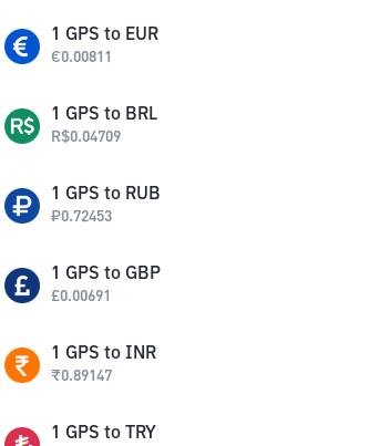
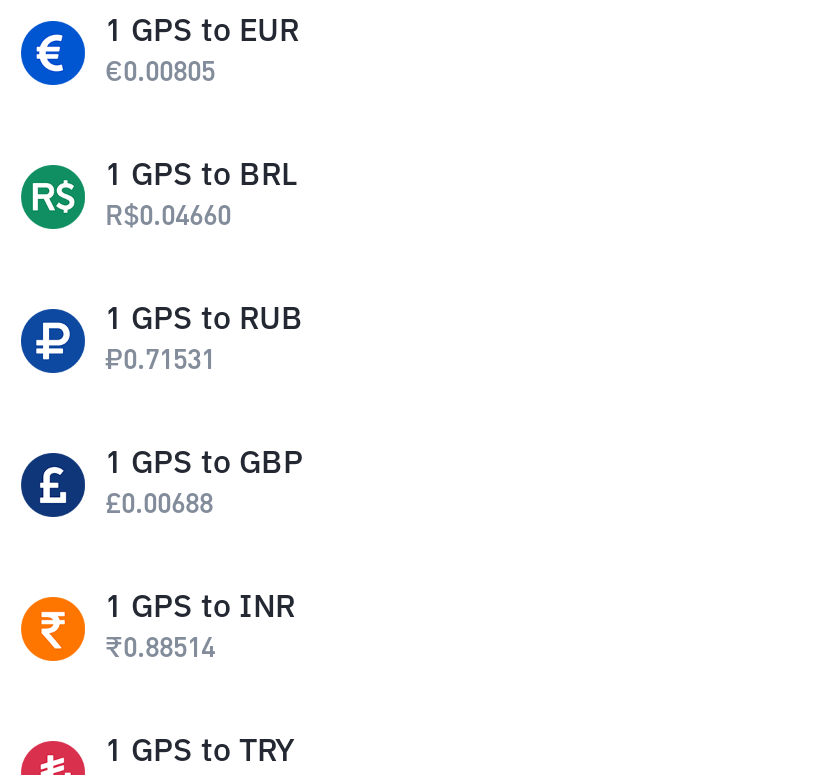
[51,50,112,65] €0.00811 -> [105,59,215,87] €0.00805
[51,129,121,145] R$0.04709 -> [105,203,231,231] R$0.04660
[51,209,112,225] ₽0.72453 -> [105,347,215,375] ₽0.71531
[51,289,111,304] £0.00691 -> [105,491,213,519] £0.00688
[51,369,112,384] ₹0.89147 -> [105,635,215,663] ₹0.88514

